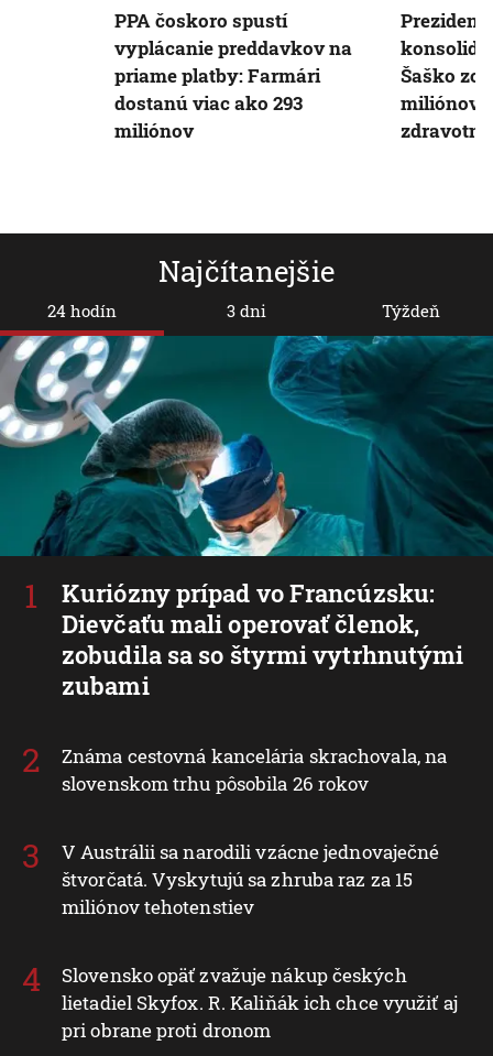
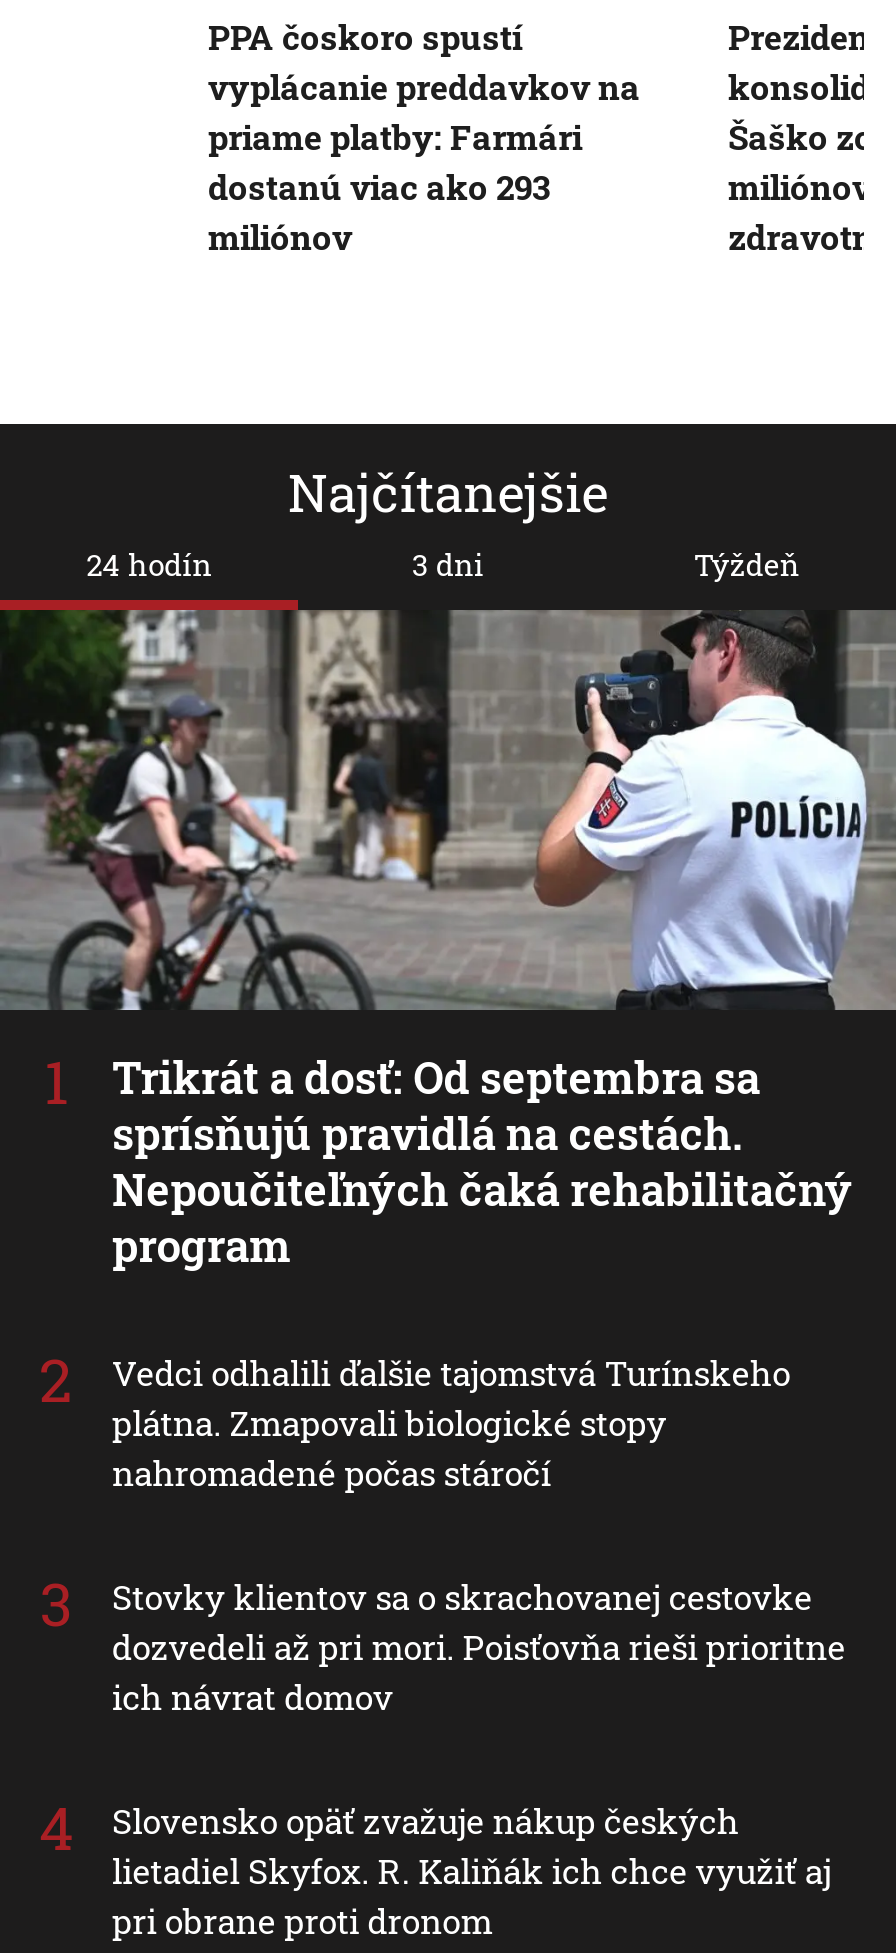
[3,335,490,701] [image] | Kuriózny prípad vo Francúzsku: | Dievčaťu mali operovať členok, | zobudila sa so štyrmi vytrhnutými | zubami -> [6,608,890,1273] [image] | Trikrát a dosť: Od septembra sa | sprísňujú pravidlá na cestách. | Nepoučiteľných čaká rehabilitačný | program
[62,743,447,796] Známa cestovná kancelária skrachovala, na | slovenskom trhu pôsobila 26 rokov -> [112,1349,790,1495] Vedci odhalili ďalšie tajomstvá Turínskeho | plátna. Zmapovali biologické stopy | nahromadené počas stáročí
[62,839,439,919] V Austrálii sa narodili vzácne jednovaječné | štvorčatá. Vyskytujú sa zhruba raz za 15 | miliónov tehotenstiev -> [112,1573,846,1719] Stovky klientov sa o skrachovanej cestovke | dozvedeli až pri mori. Poisťovňa rieši prioritne | ich návrat domov

